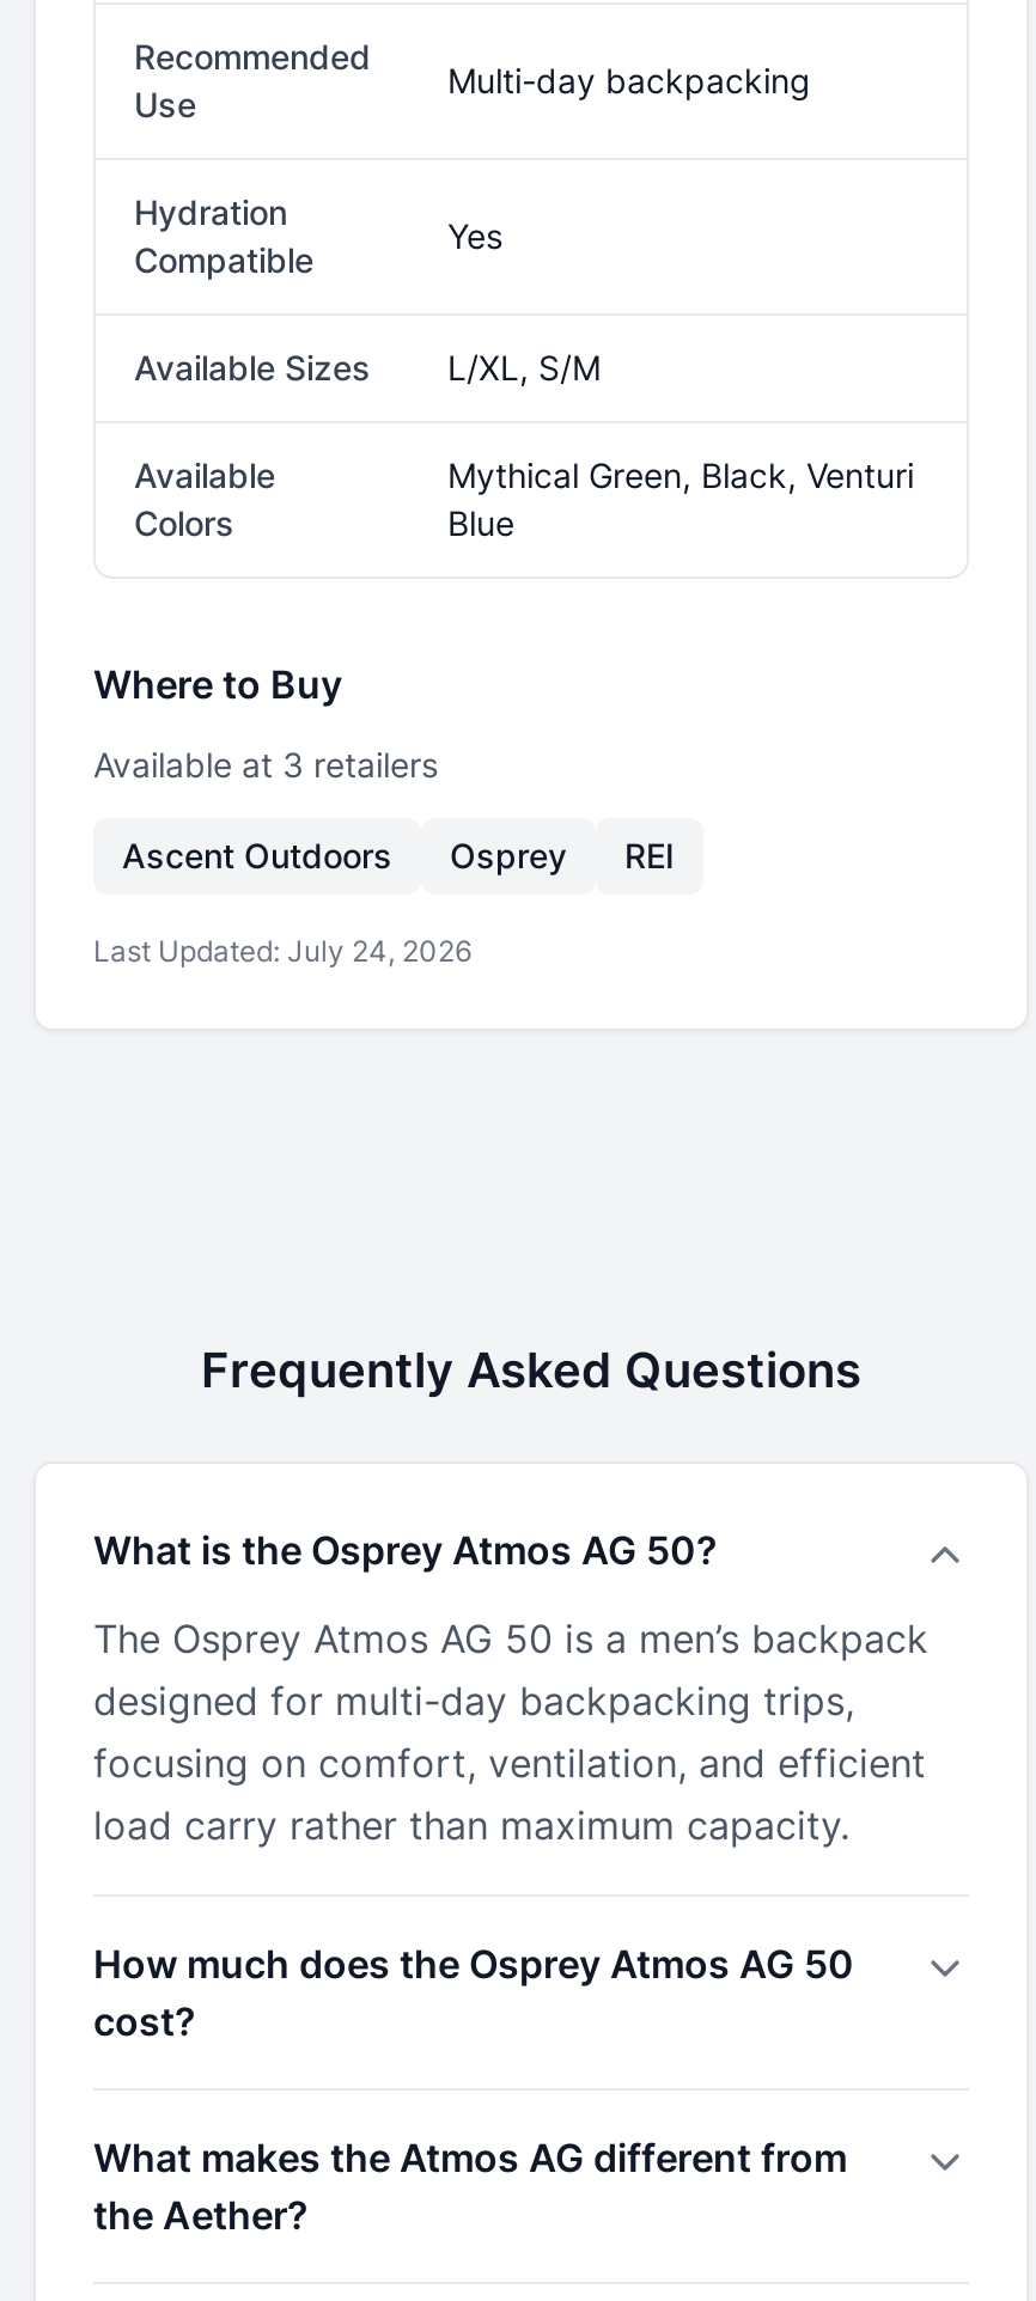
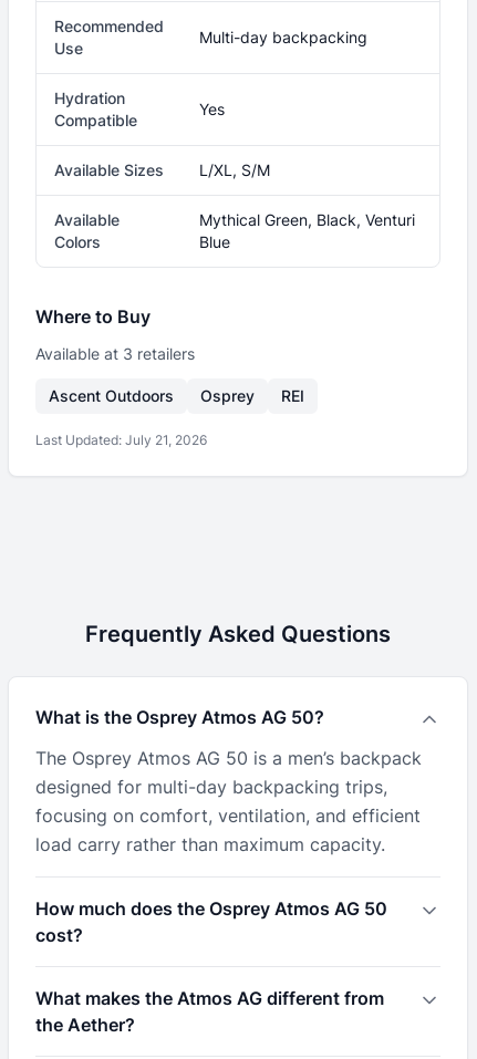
[93,933,471,969] Last Updated: July 24, 2026 -> [35,432,207,448] Last Updated: July 21, 2026

